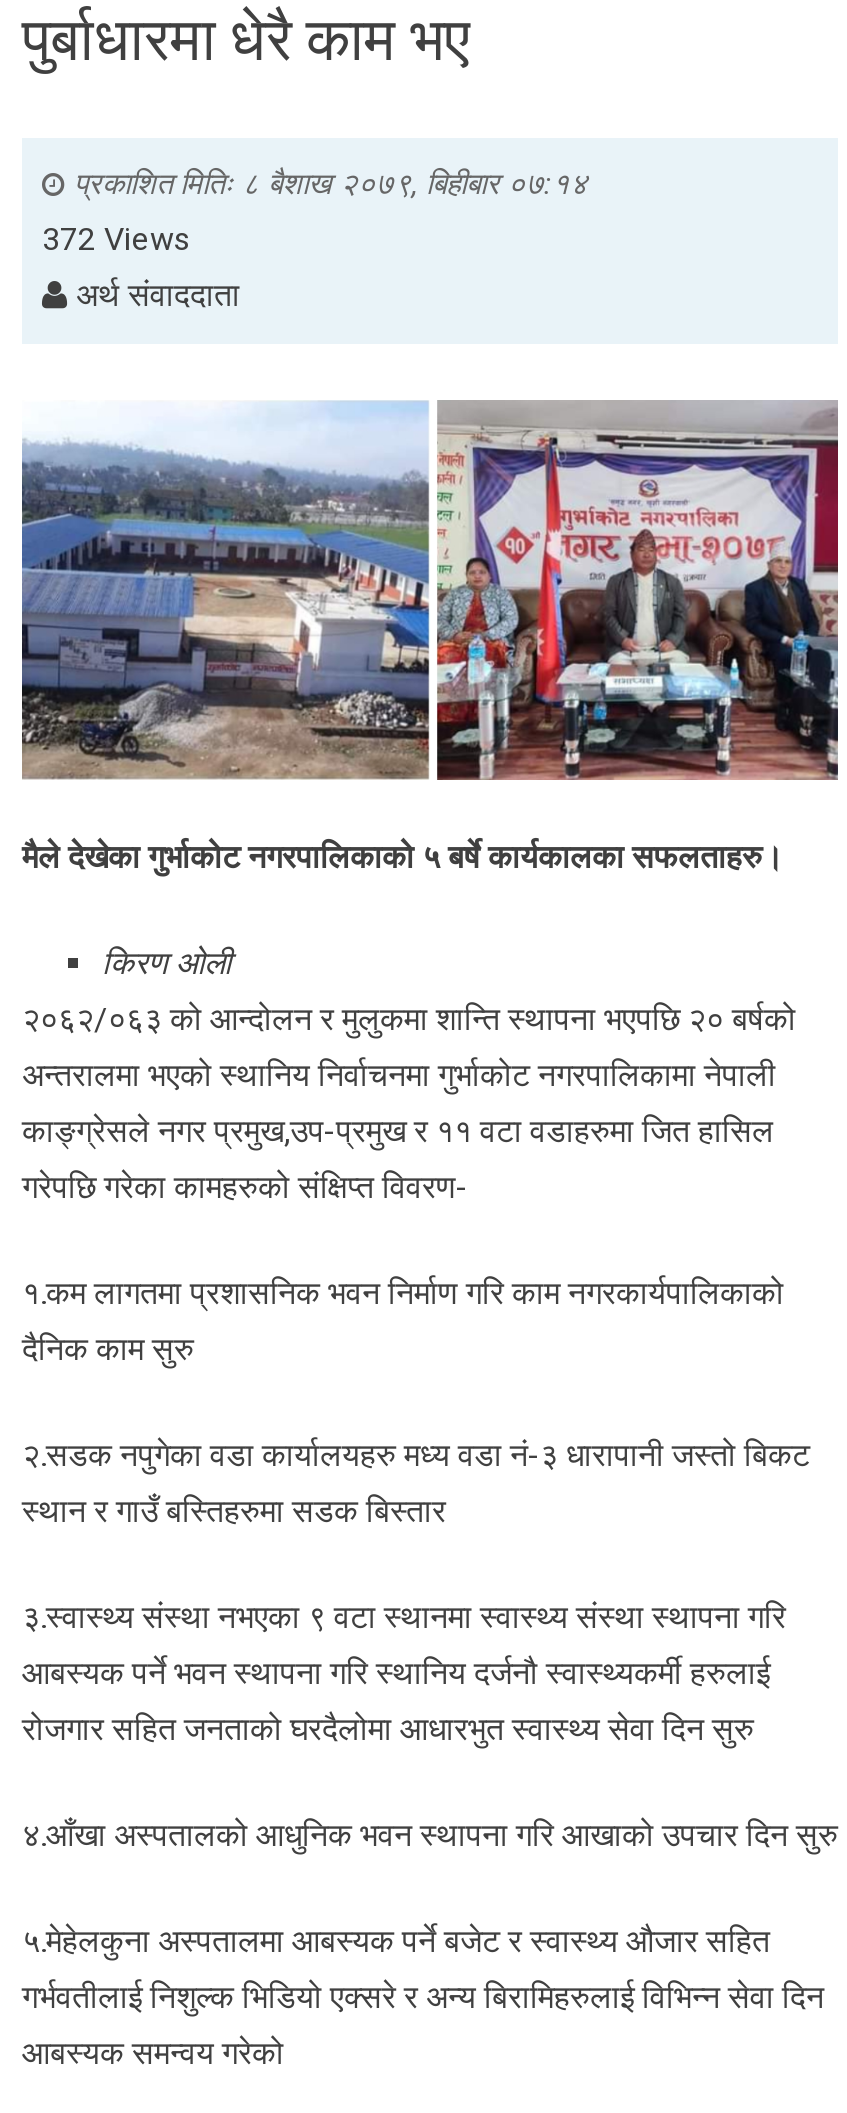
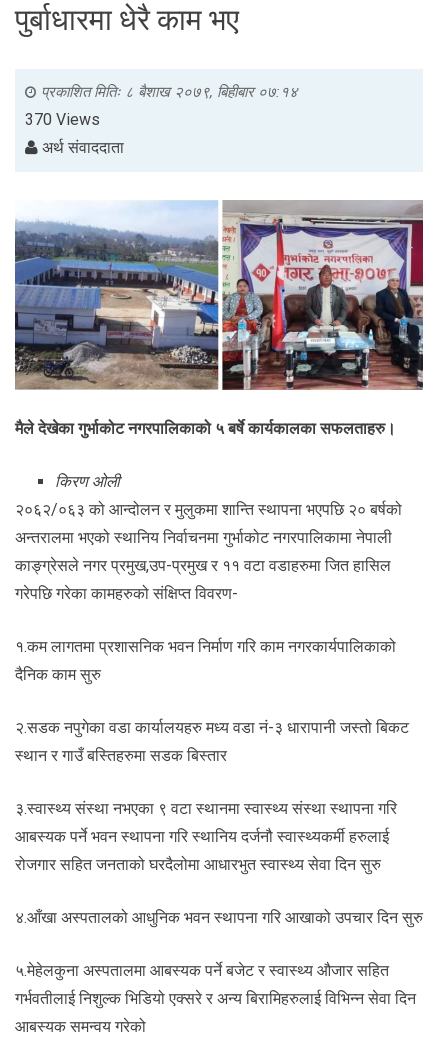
[42,220,192,258] 372 Views -> [25,110,100,129] 370 Views

